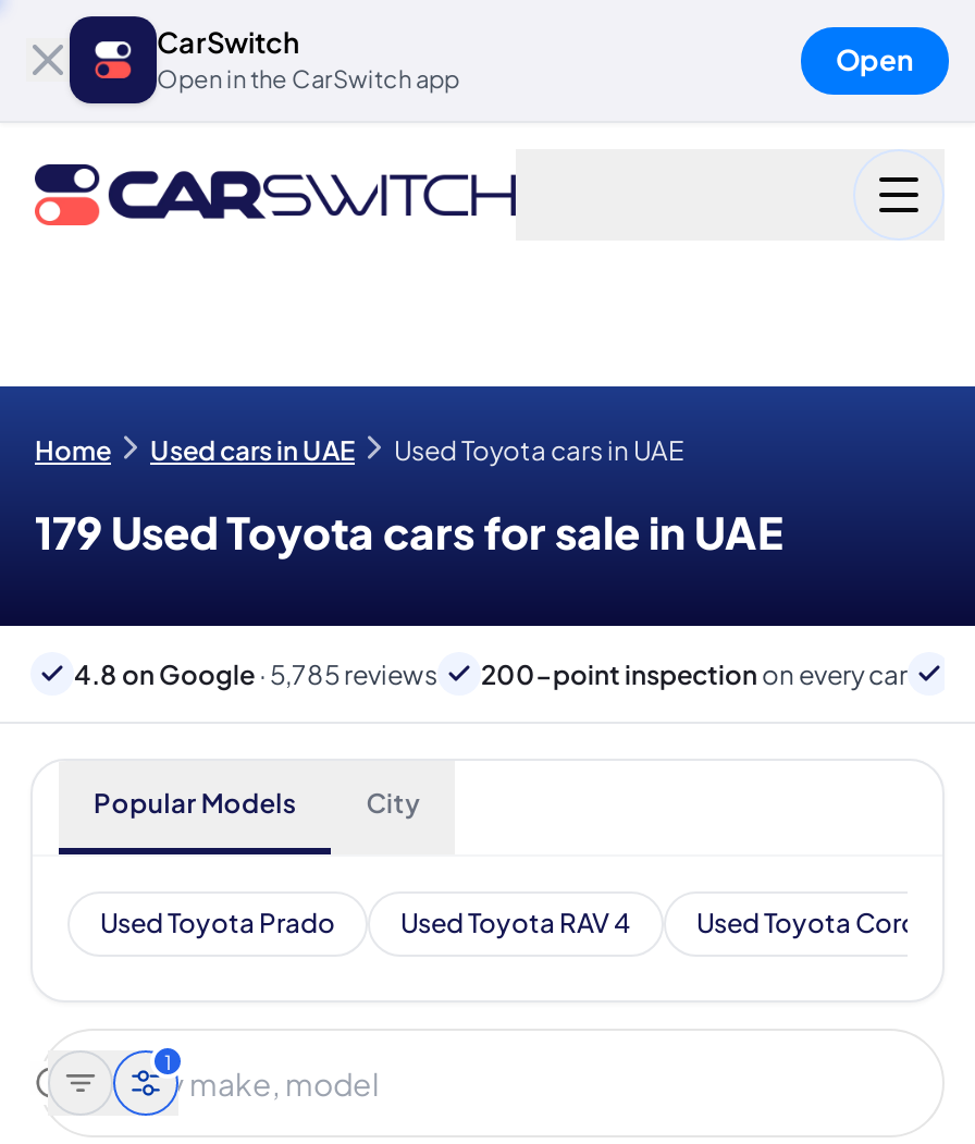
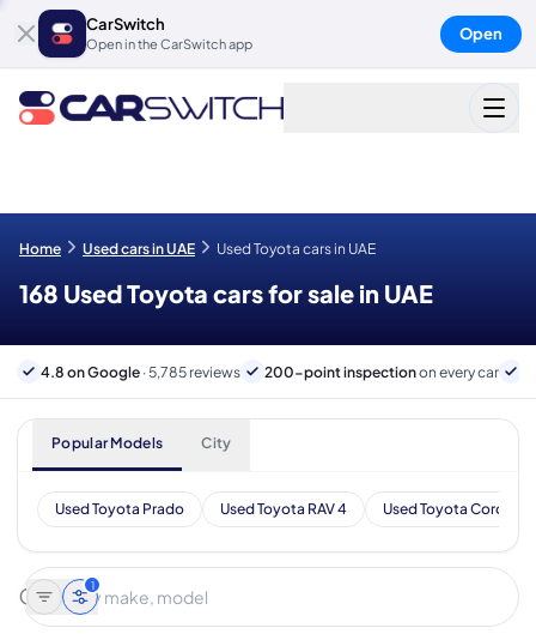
[35,504,783,558] 179 Used Toyota cars for sale in UAE -> [19,278,433,308] 168 Used Toyota cars for sale in UAE

